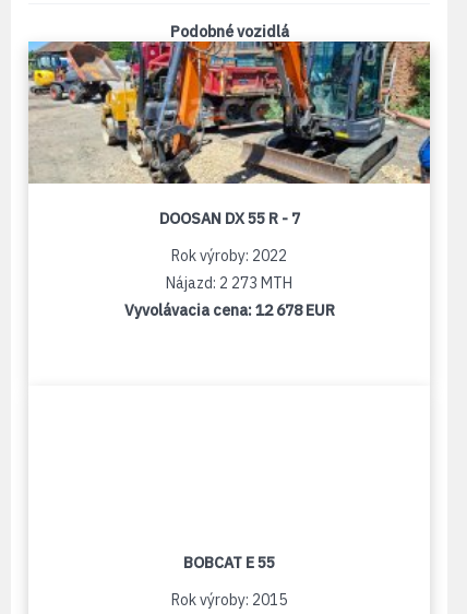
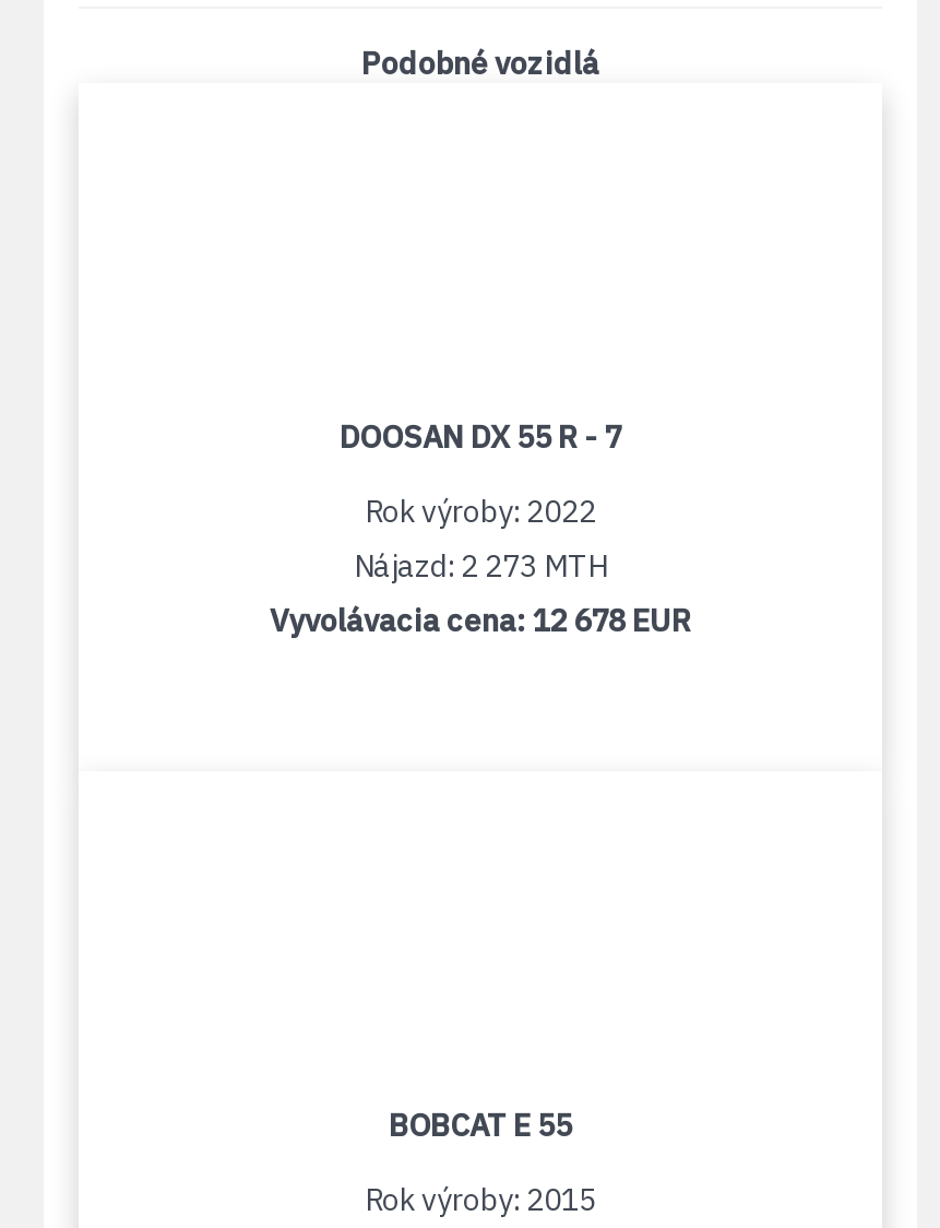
[27,40,431,185] [image] -> none

